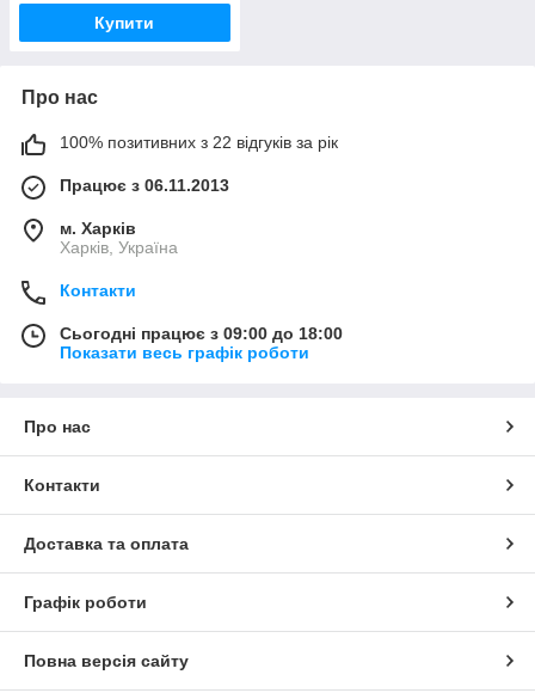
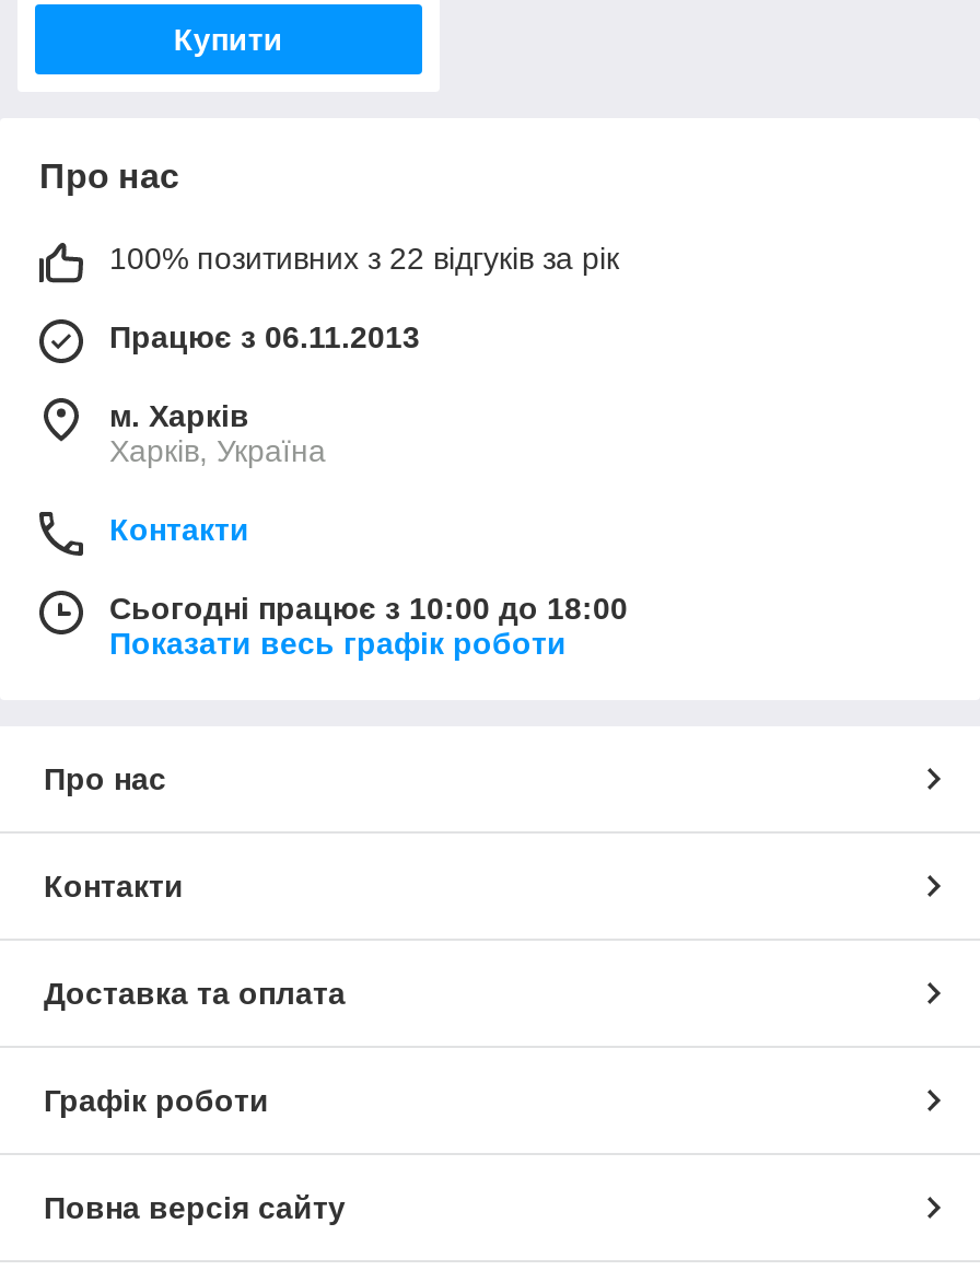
[60,324,343,343] Сьогодні працює з 09:00 до 18:00 -> [109,592,628,627] Сьогодні працює з 10:00 до 18:00

